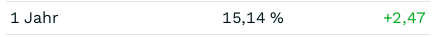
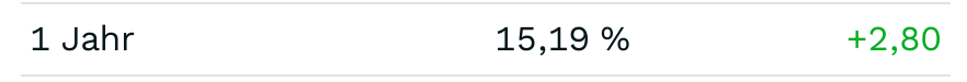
[222,8,284,27] 15,14 % -> [495,17,630,59] 15,19 %
[382,8,426,27] +2,47 -> [846,17,942,59] +2,80

